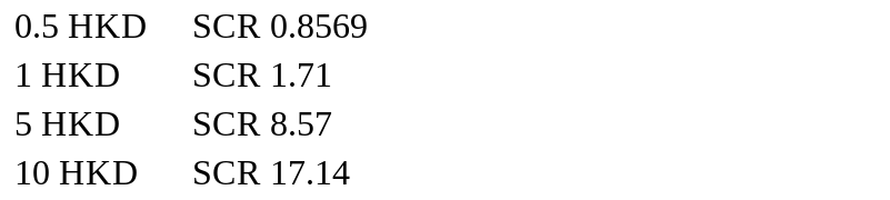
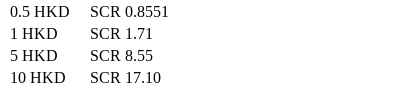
[14,7,368,45] 0.5 HKD SCR 0.8569 -> [10,3,169,20] 0.5 HKD SCR 0.8551
[14,105,332,143] 5 HKD SCR 8.57 -> [10,47,153,64] 5 HKD SCR 8.55
[14,154,350,192] 10 HKD SCR 17.14 -> [10,69,161,86] 10 HKD SCR 17.10

